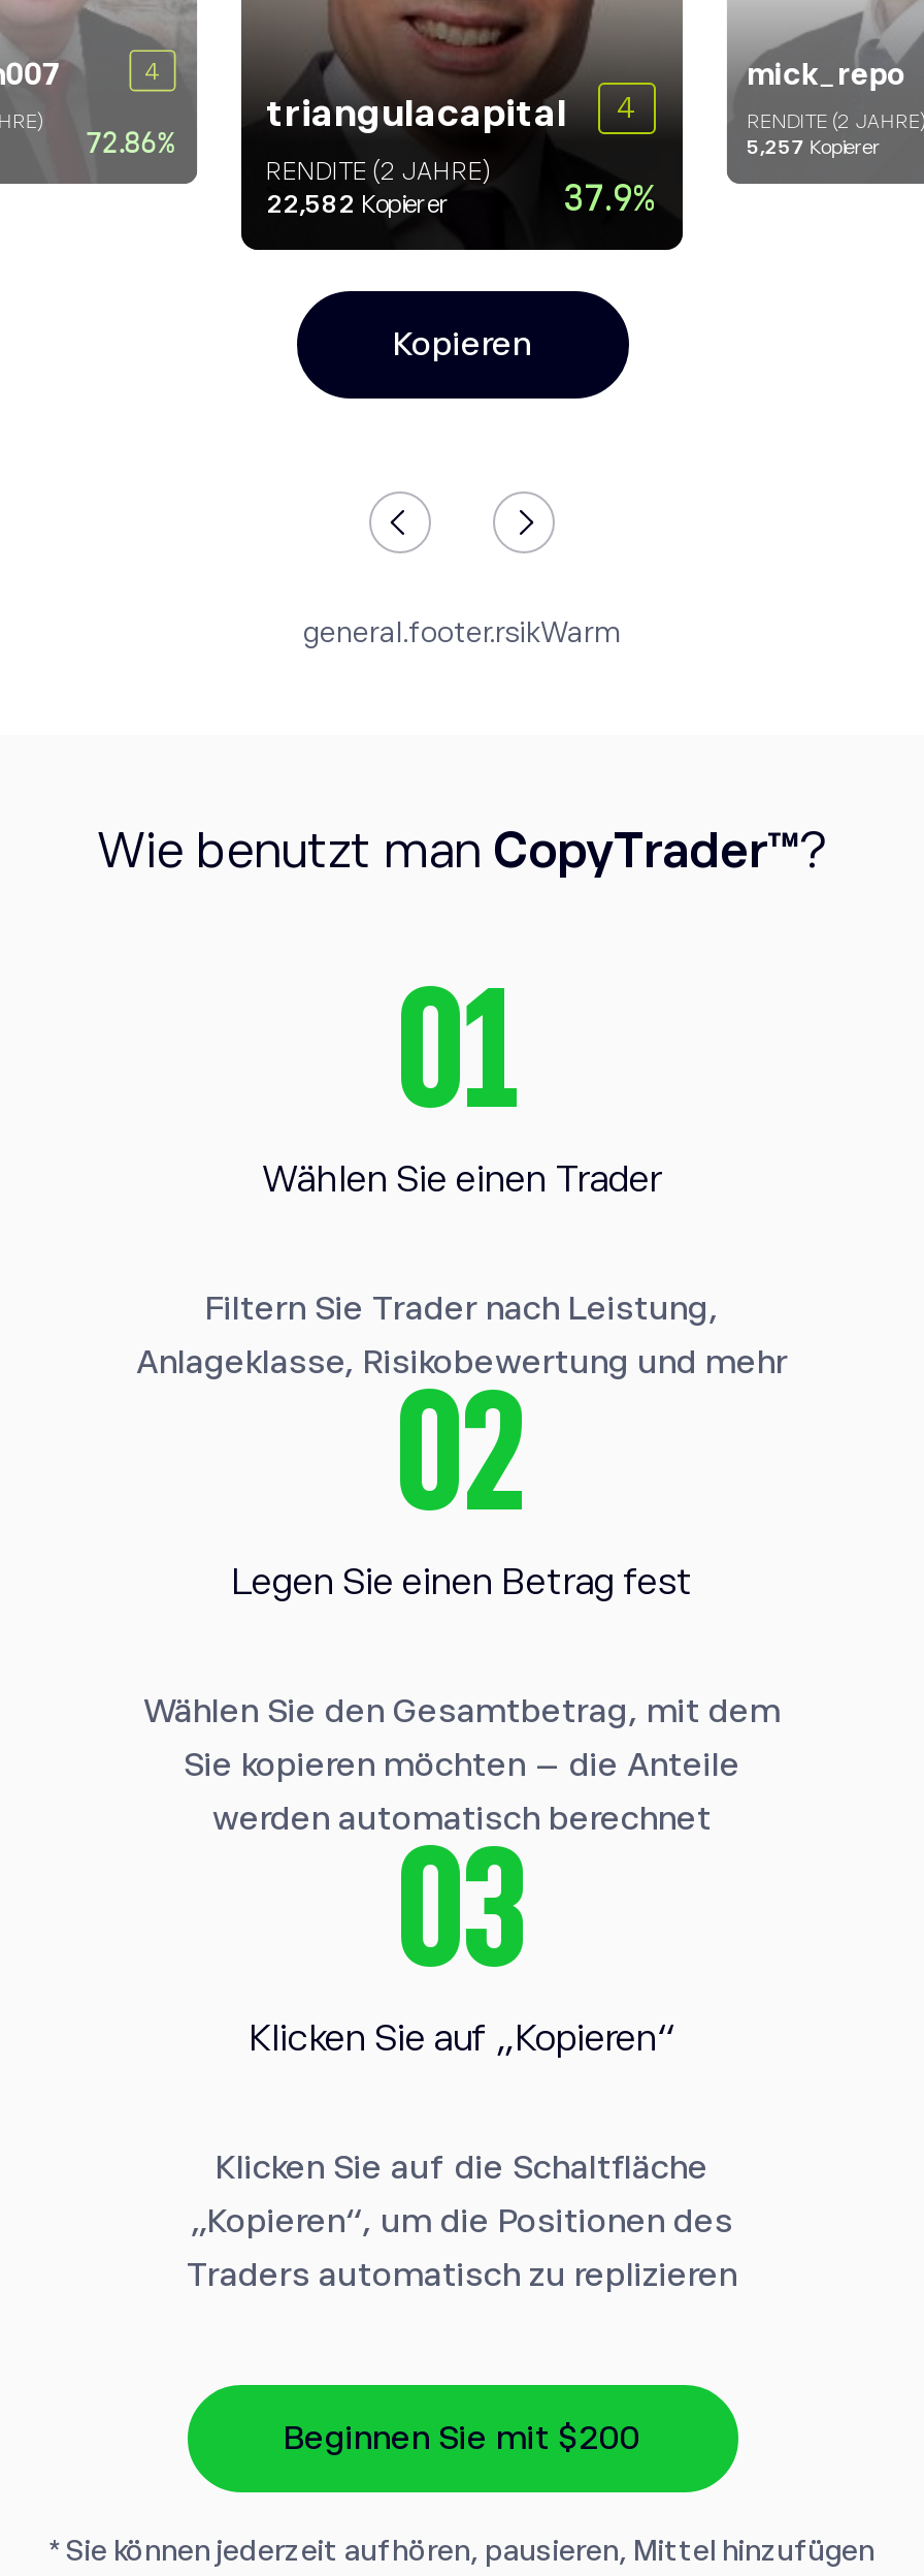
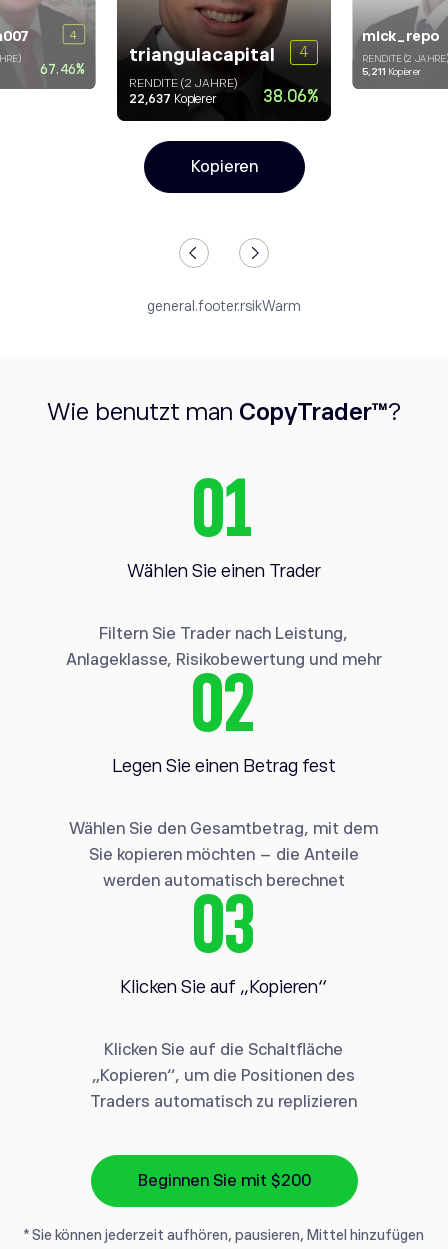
[85,126,176,159] 72.86% -> [40,61,85,77] 67.46%
[747,135,880,159] 5,257 Kopierer -> [362,66,422,77] 5,211 Kopierer
[563,177,656,218] 37.9% -> [263,86,318,106] 38.06%
[266,190,450,218] 22,582 Kopierer -> [129,92,217,106] 22,637 Kopierer

